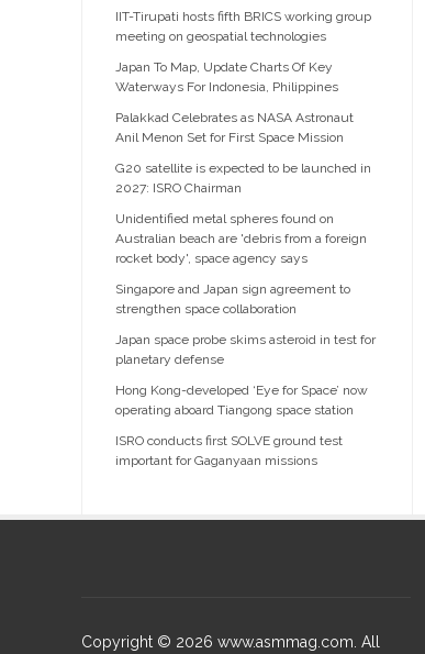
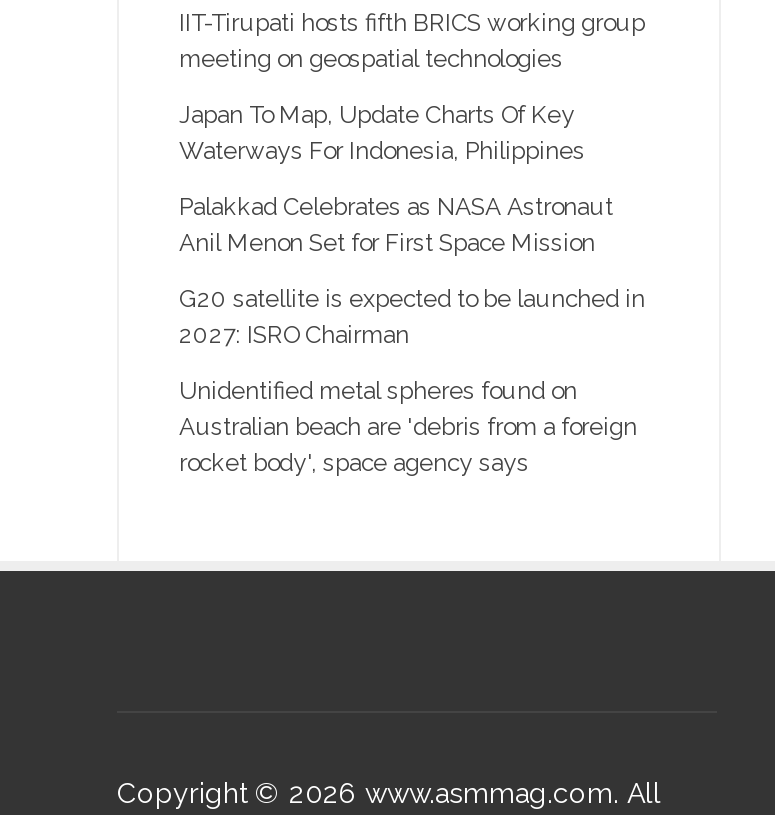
[115,281,376,468] Singapore and Japan sign agreement to | strengthen space collaboration | Japan space probe skims asteroid in test for | planetary defense | Hong Kong-developed ‘Eye for Space’ now | operating aboard Tiangong space station | ISRO conducts first SOLVE ground test | important for Gaganyaan missions -> none

